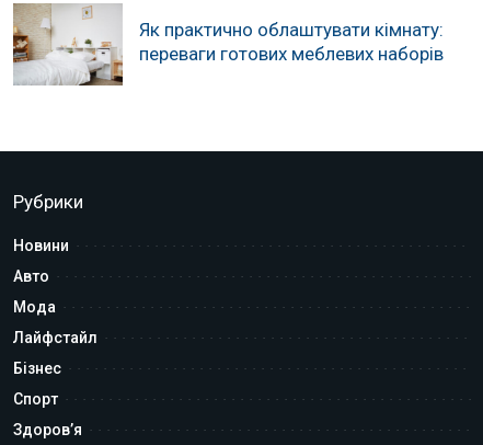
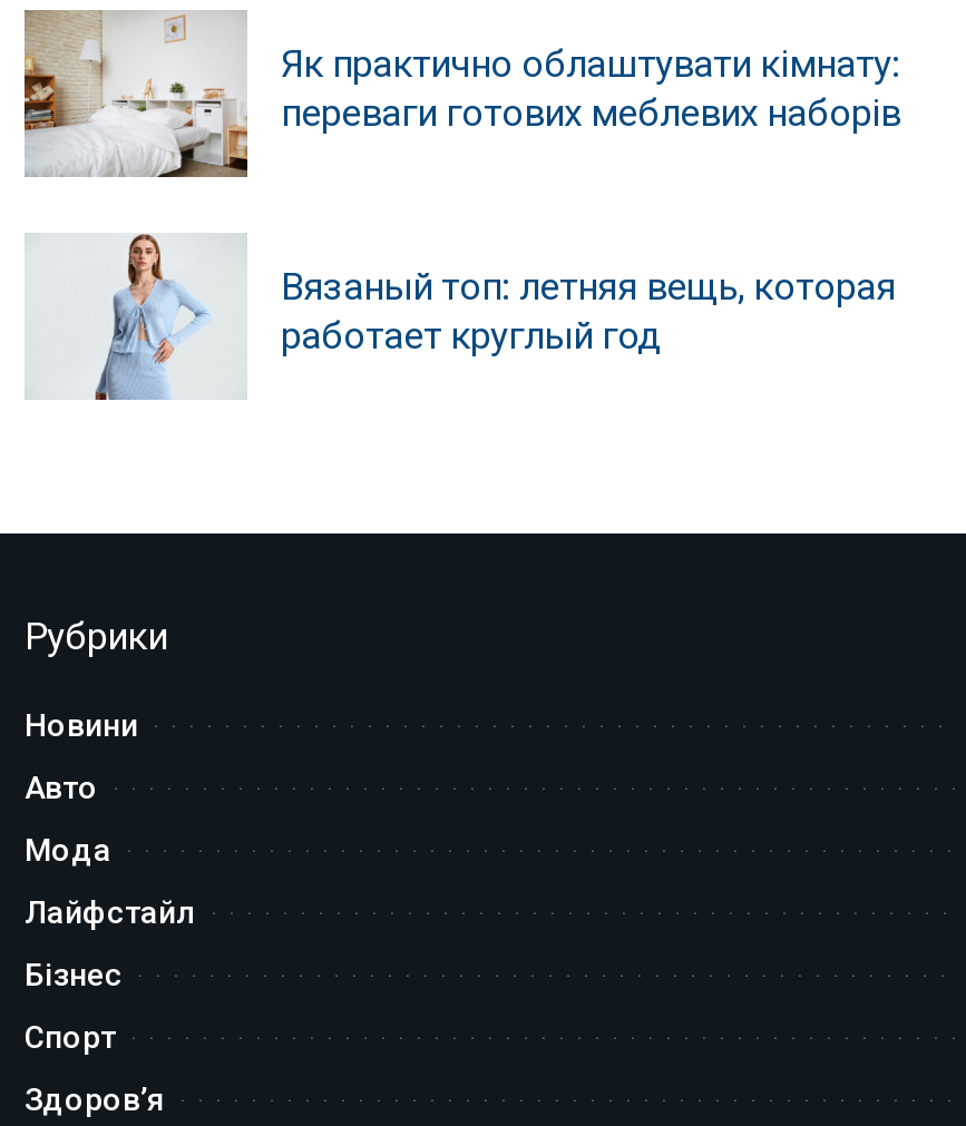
none -> [25,235,896,400] [image] | Вязаный топ: летняя вещь, которая | работает круглый год

